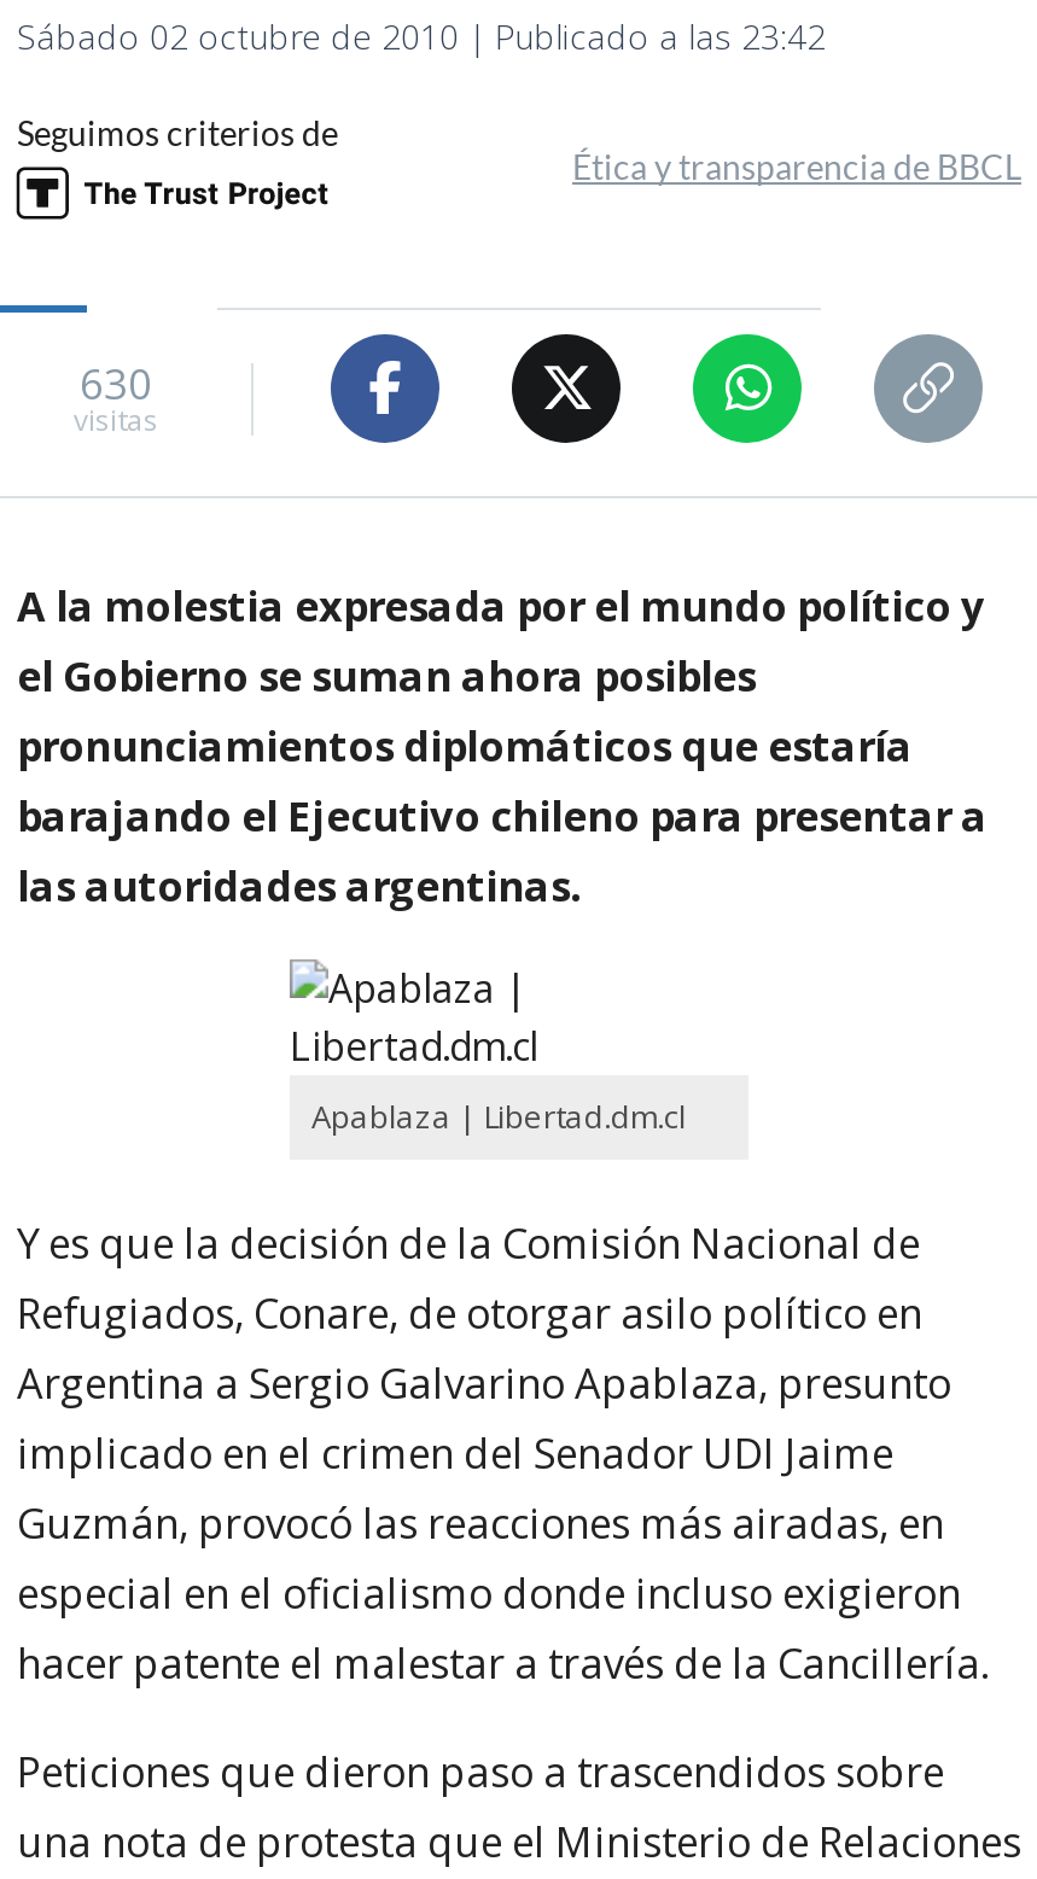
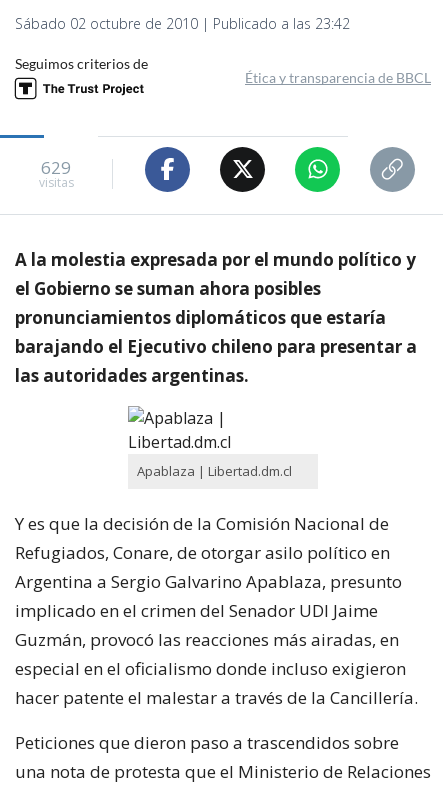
[80,357,152,412] 630 -> [41,156,71,179] 629

